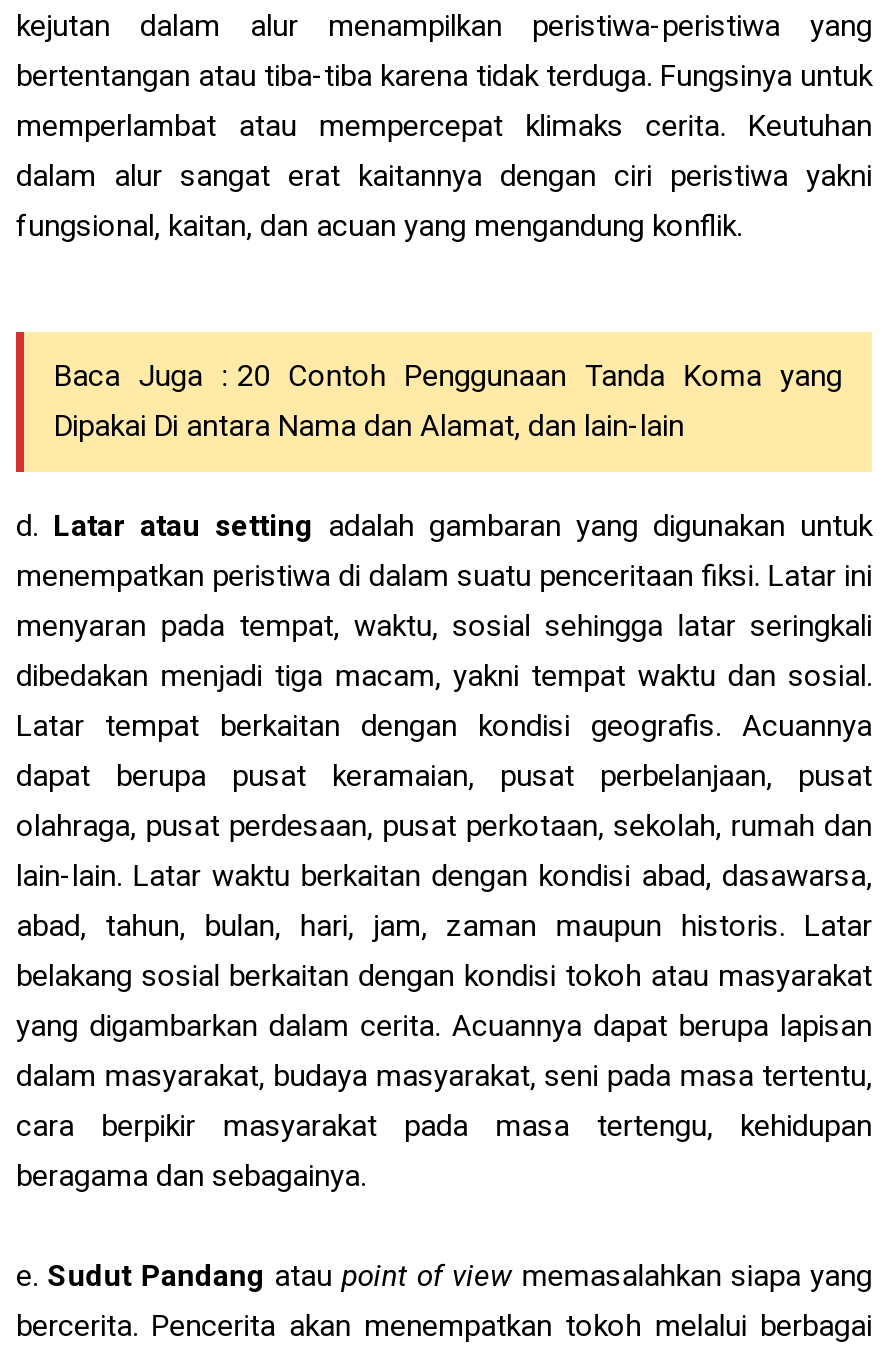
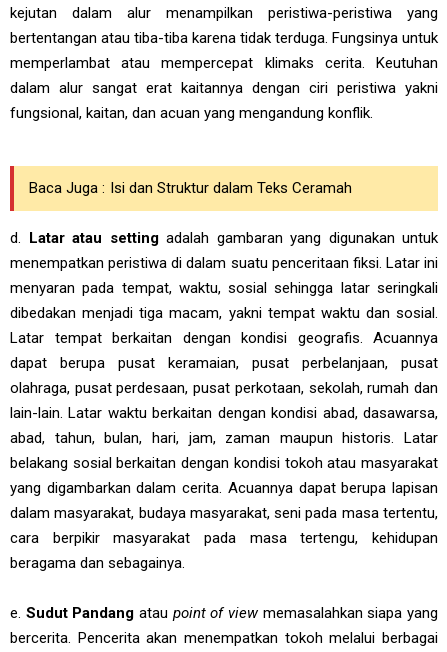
[54,358,842,444] Baca Juga : 20 Contoh Penggunaan Tanda Koma yang | Dipakai Di antara Nama dan Alamat, dan lain-lain -> [29,179,352,197] Baca Juga : Isi dan Struktur dalam Teks Ceramah

